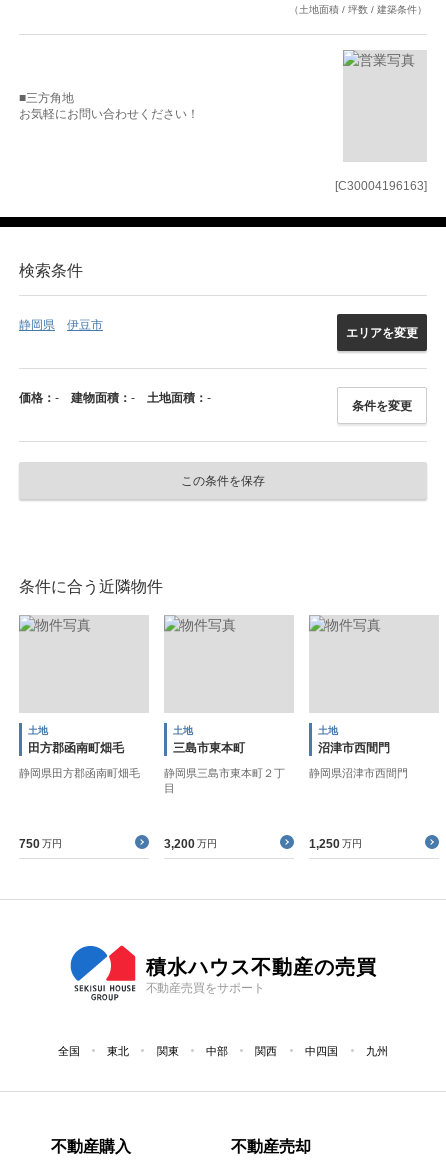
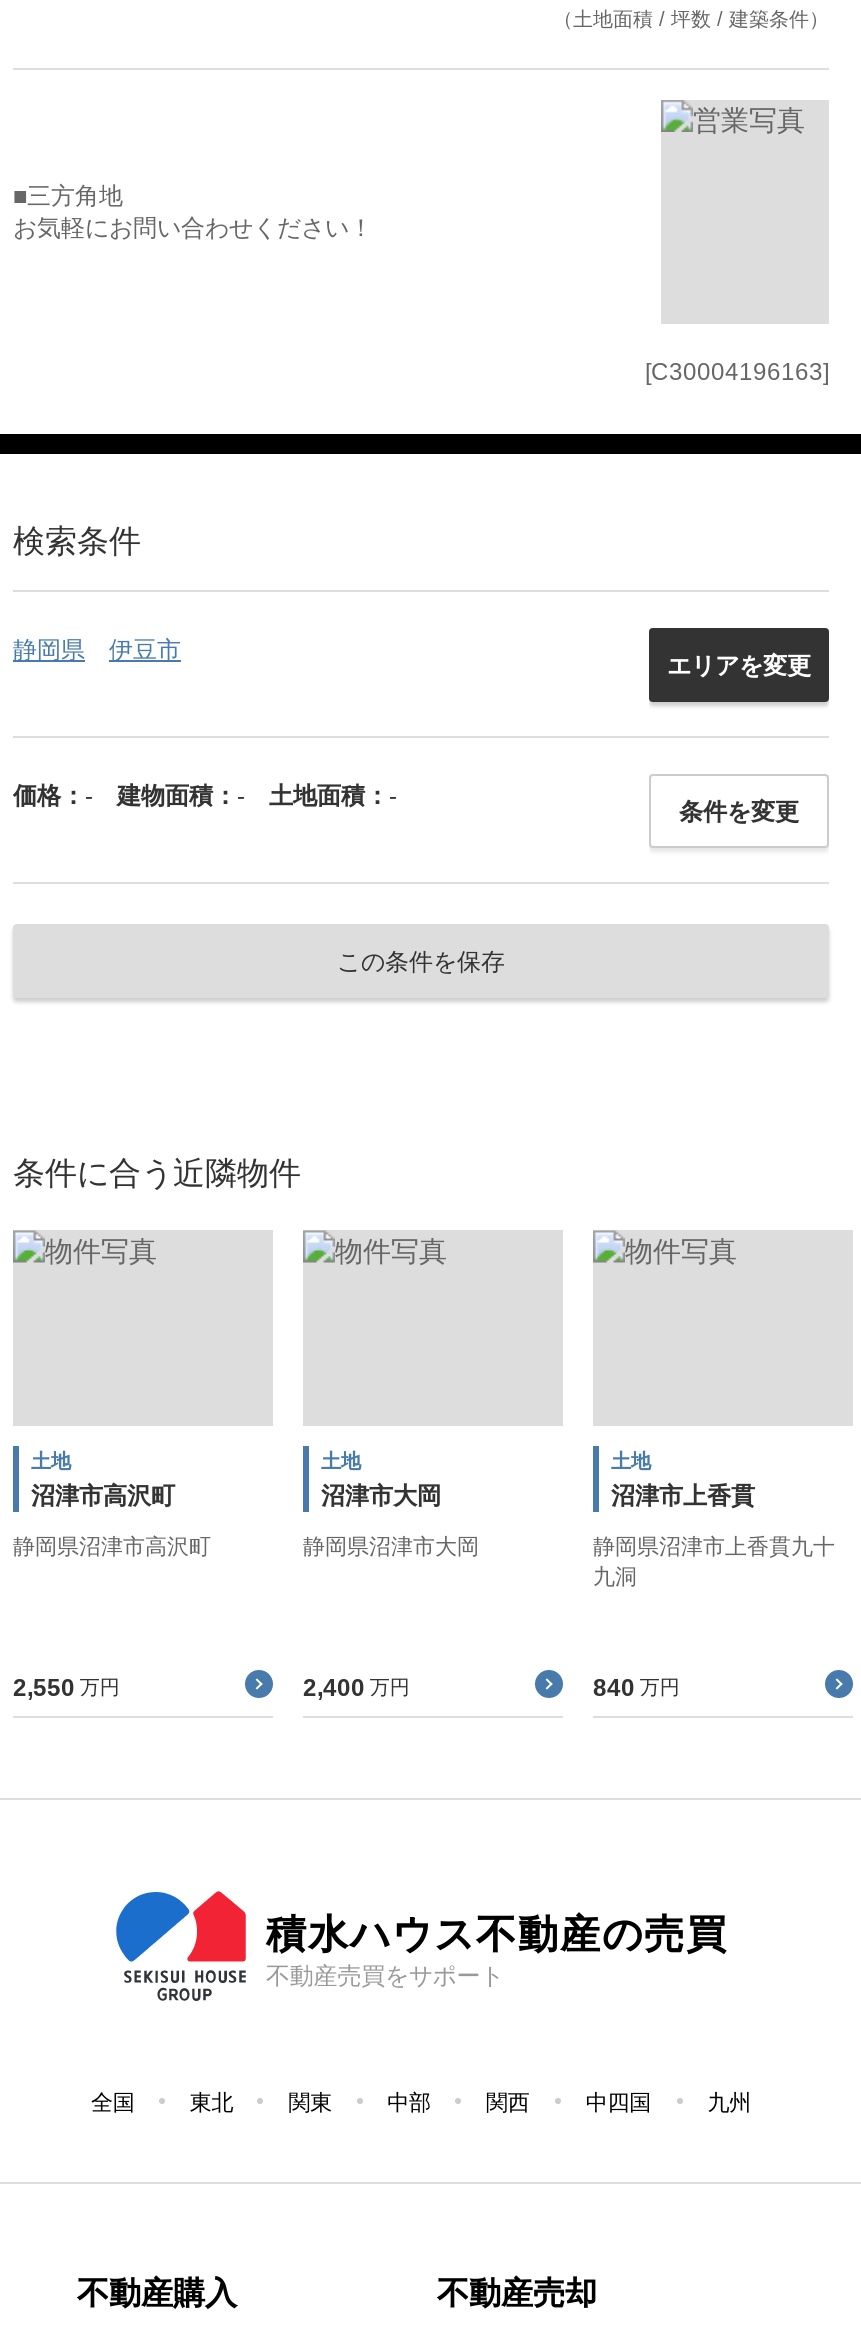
[28,741,124,755] 田方郡函南町畑毛 -> [31,1482,175,1510] 沼津市高沢町
[173,741,245,755] 三島市東本町 -> [321,1482,441,1510] 沼津市大岡
[318,741,390,755] 沼津市西間門 -> [611,1482,755,1510] 沼津市上香貫
[19,767,140,779] 静岡県田方郡函南町畑毛 -> [13,1534,211,1558] 静岡県沼津市高沢町
[164,767,285,794] 静岡県三島市東本町２丁 | 目 -> [303,1534,479,1558] 静岡県沼津市大岡
[309,767,408,779] 静岡県沼津市西間門 -> [593,1534,835,1588] 静岡県沼津市上香貫九十 | 九洞
[19,837,62,851] 750 万円 -> [13,1674,120,1702] 2,550 万円
[164,837,217,851] 3,200 万円 -> [303,1674,410,1702] 2,400 万円
[309,837,362,851] 1,250 万円 -> [593,1674,680,1702] 840 万円

